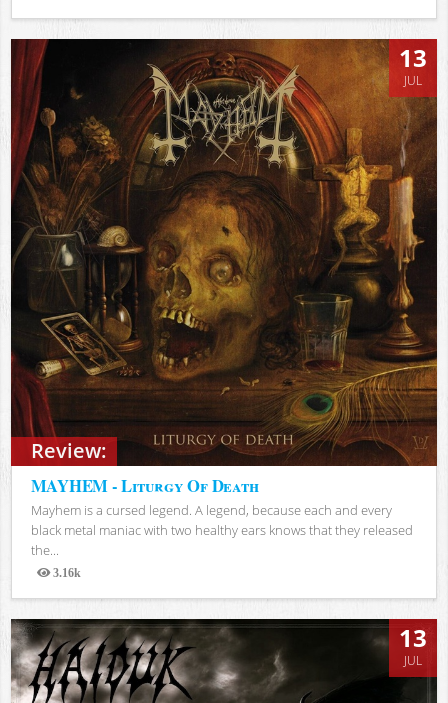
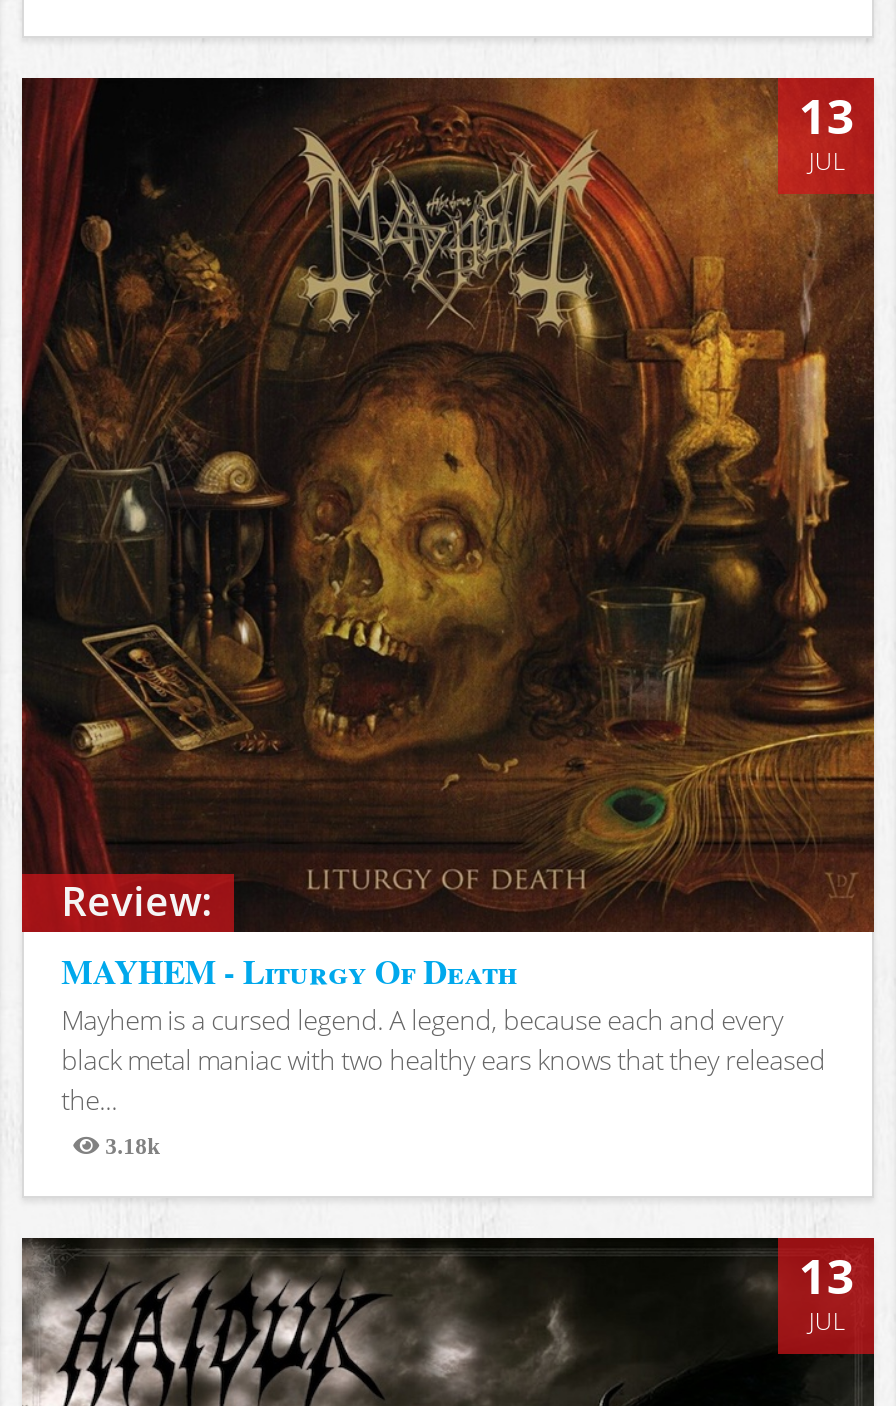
[50,567,81,578] 3.16k -> [99,1134,161,1156] 3.18k

